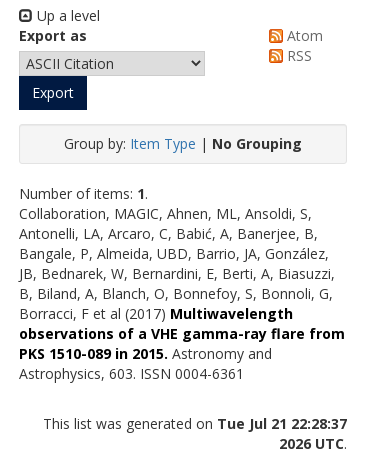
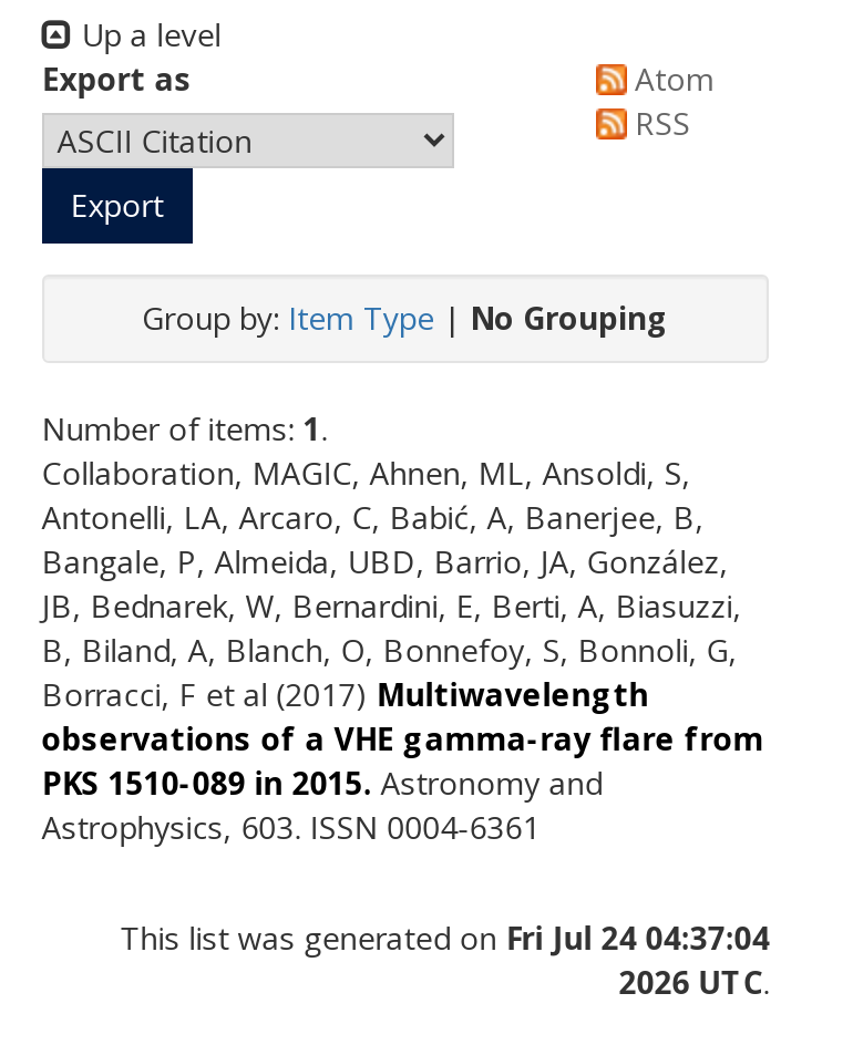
[43,414,347,433] This list was generated on Tue Jul 21 22:28:37 -> [120,916,769,958] This list was generated on Fri Jul 24 04:37:04

